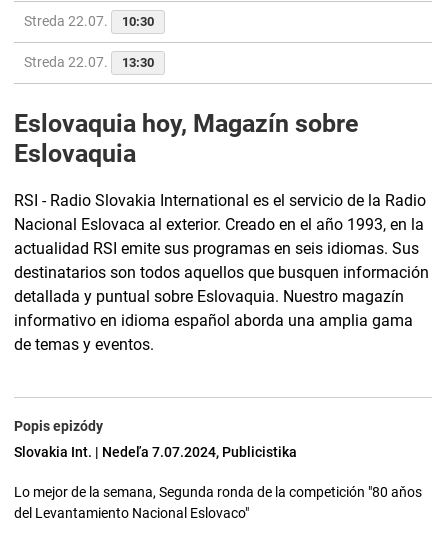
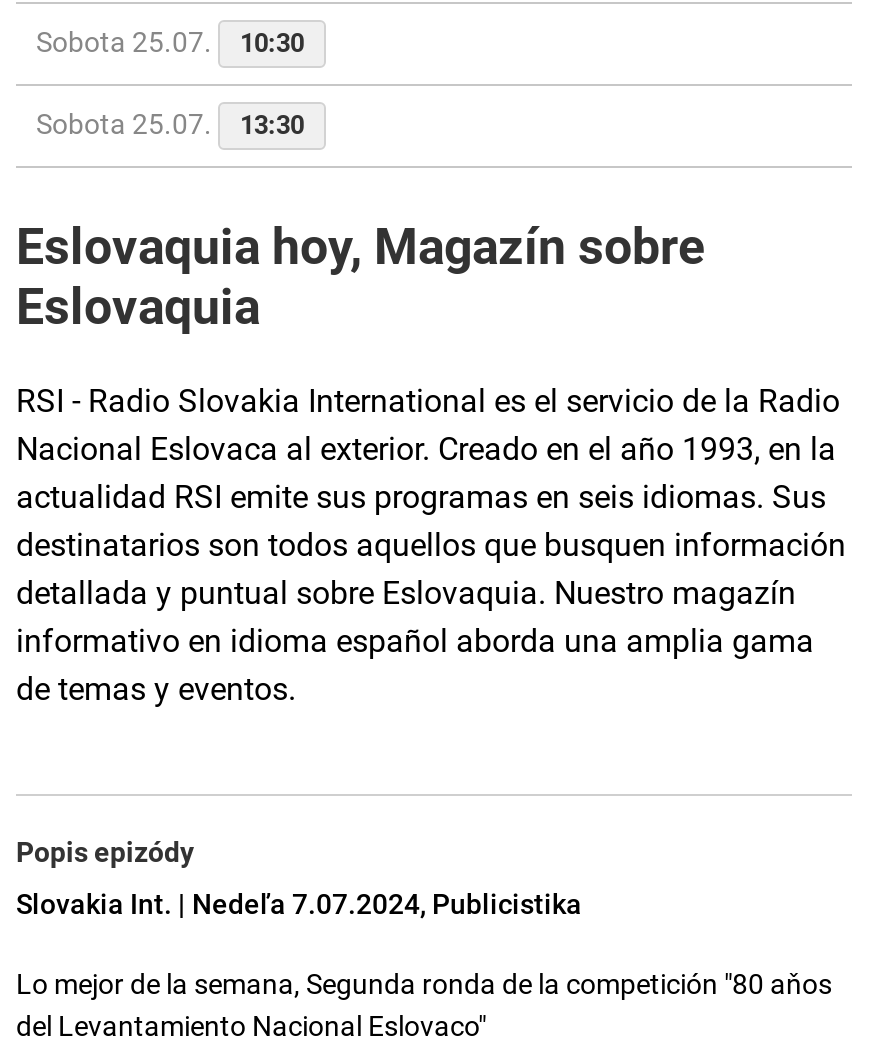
[24,13,154,29] Streda 22.07. 10:30 -> [36,27,304,59] Sobota 25.07. 10:30
[24,54,154,70] Streda 22.07. 13:30 -> [36,109,304,141] Sobota 25.07. 13:30

